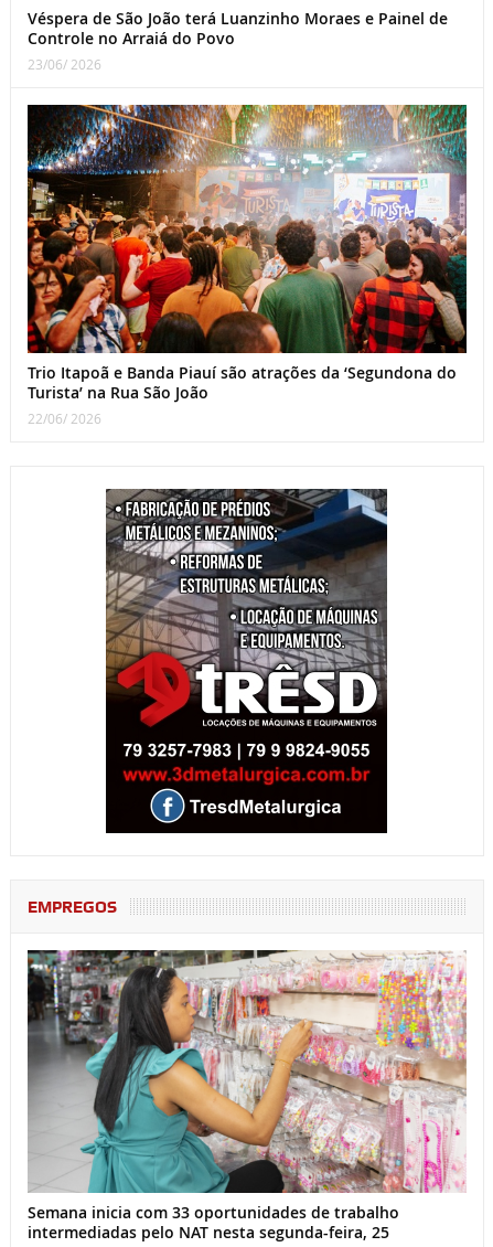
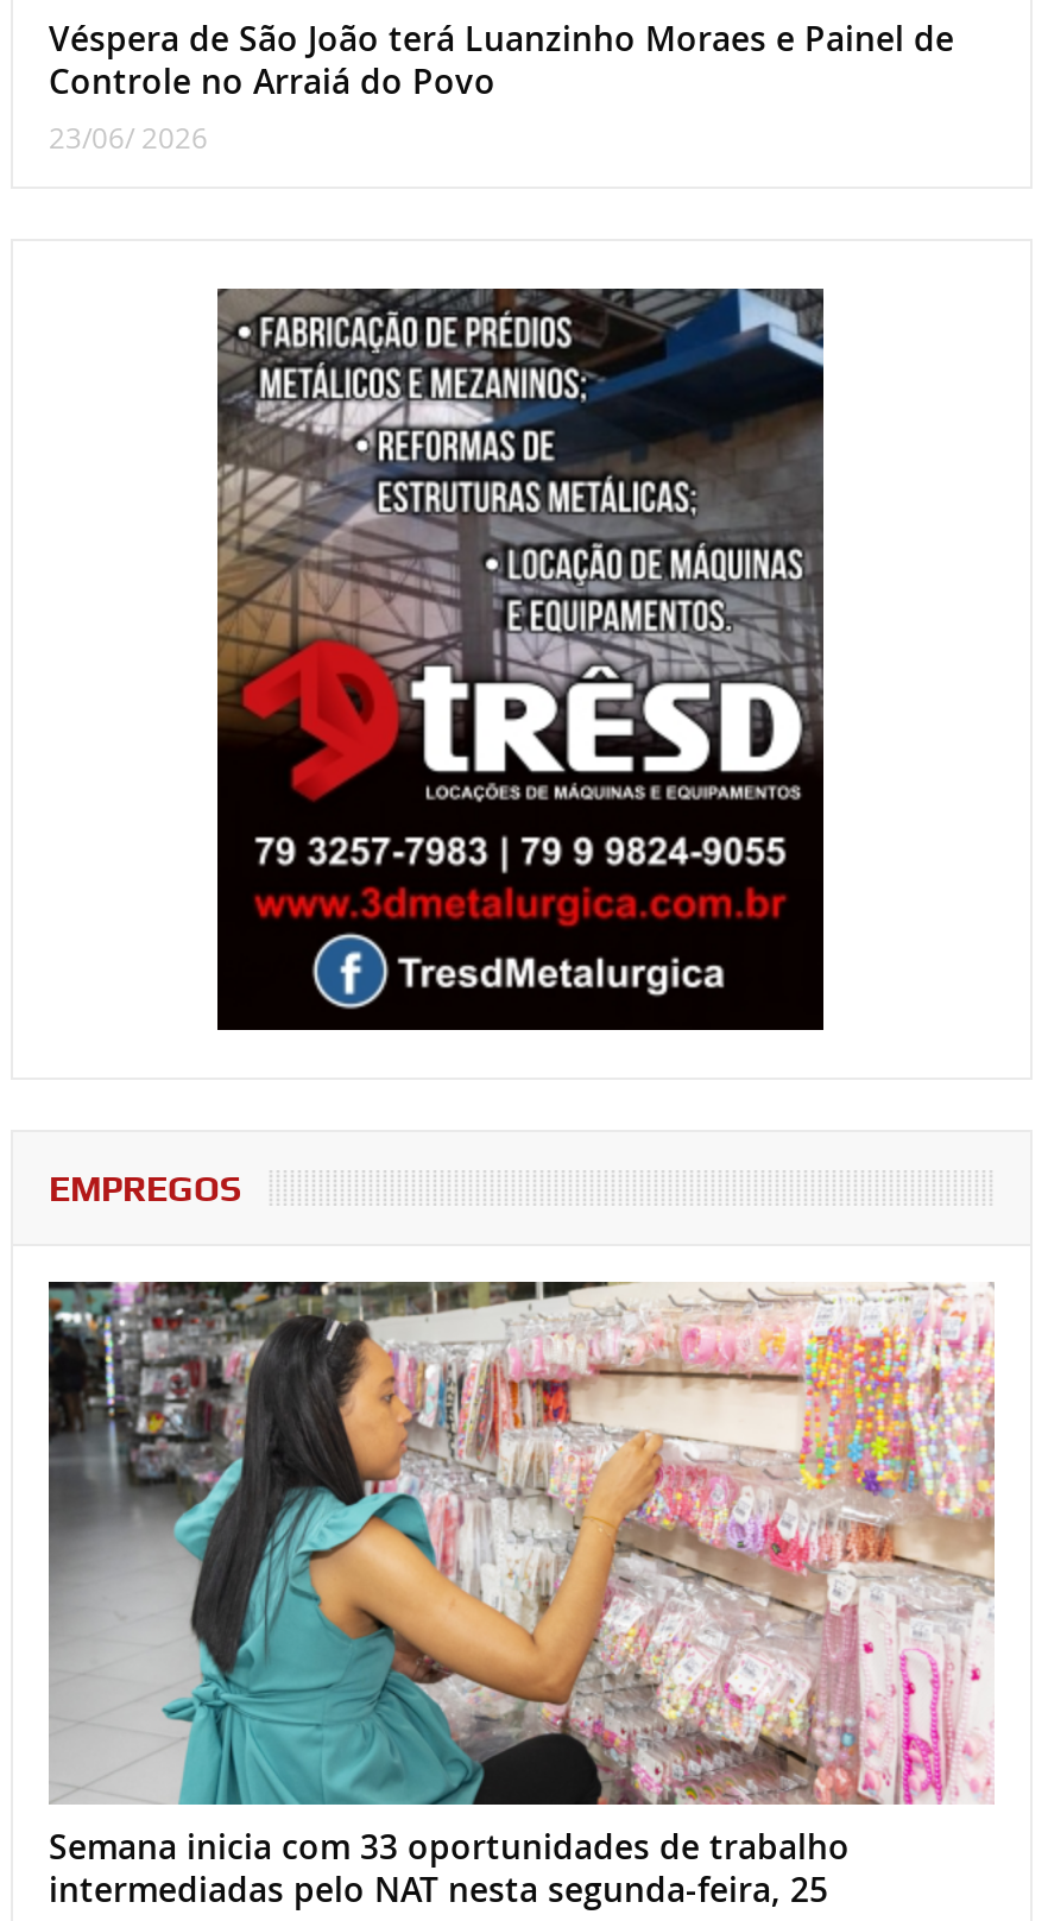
[26,104,468,427] [image] | Trio Itapoã e Banda Piauí são atrações da ‘Segundona do | Turista’ na Rua São João | 22/06/ 2026 -> none

